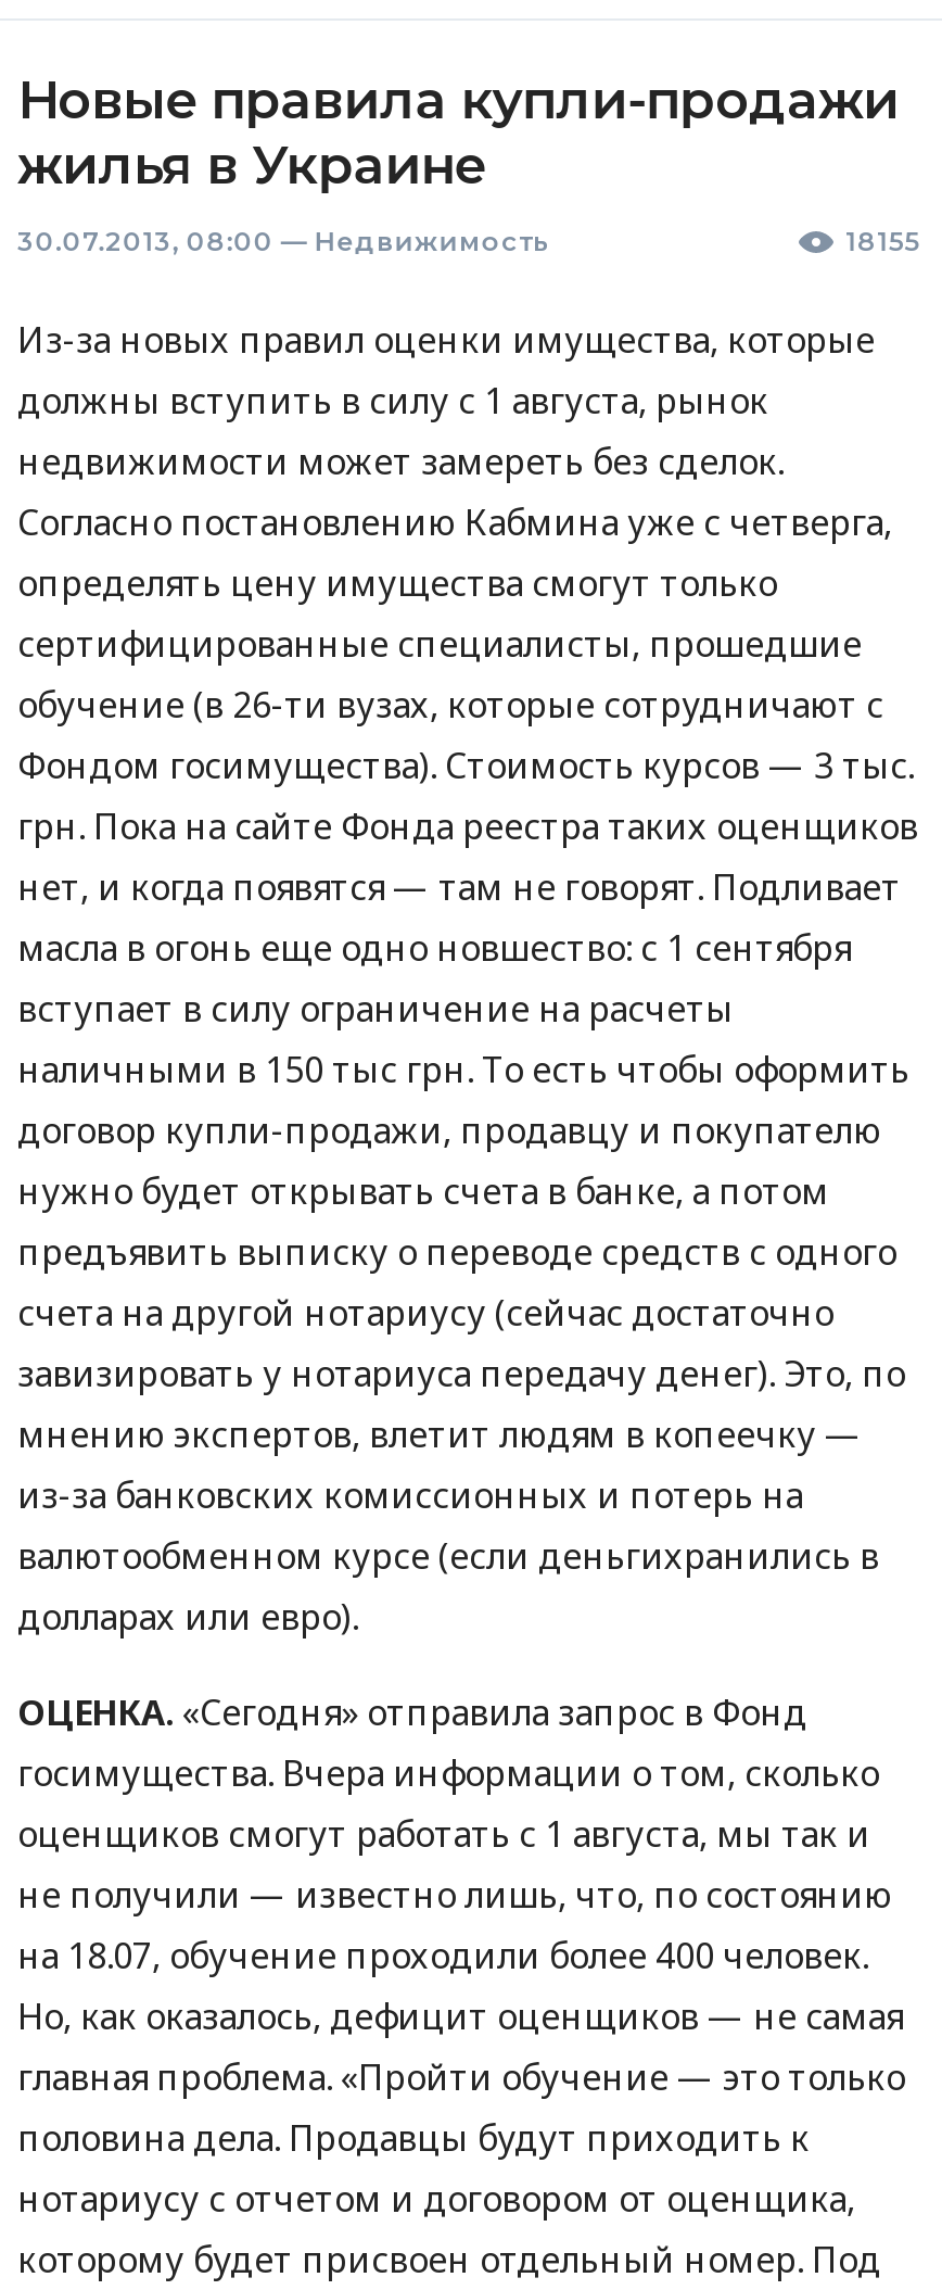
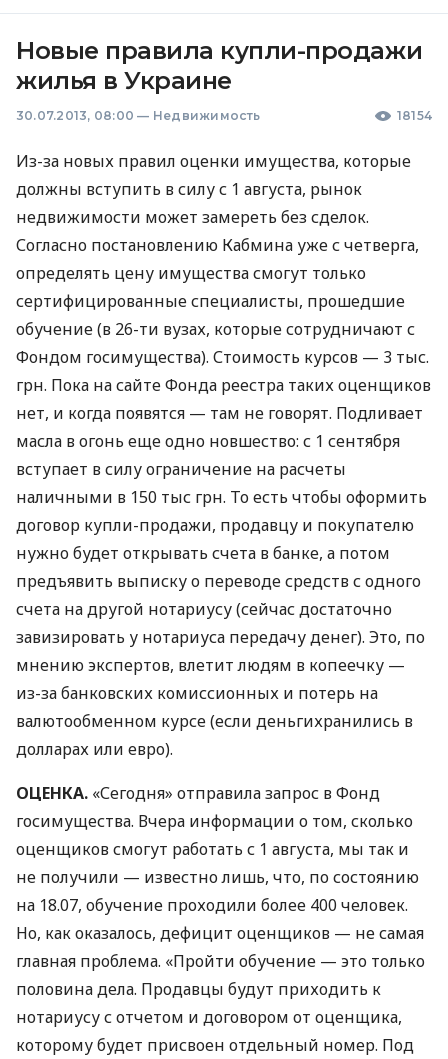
[846,225,920,257] 18155 -> [397,108,432,123] 18154

